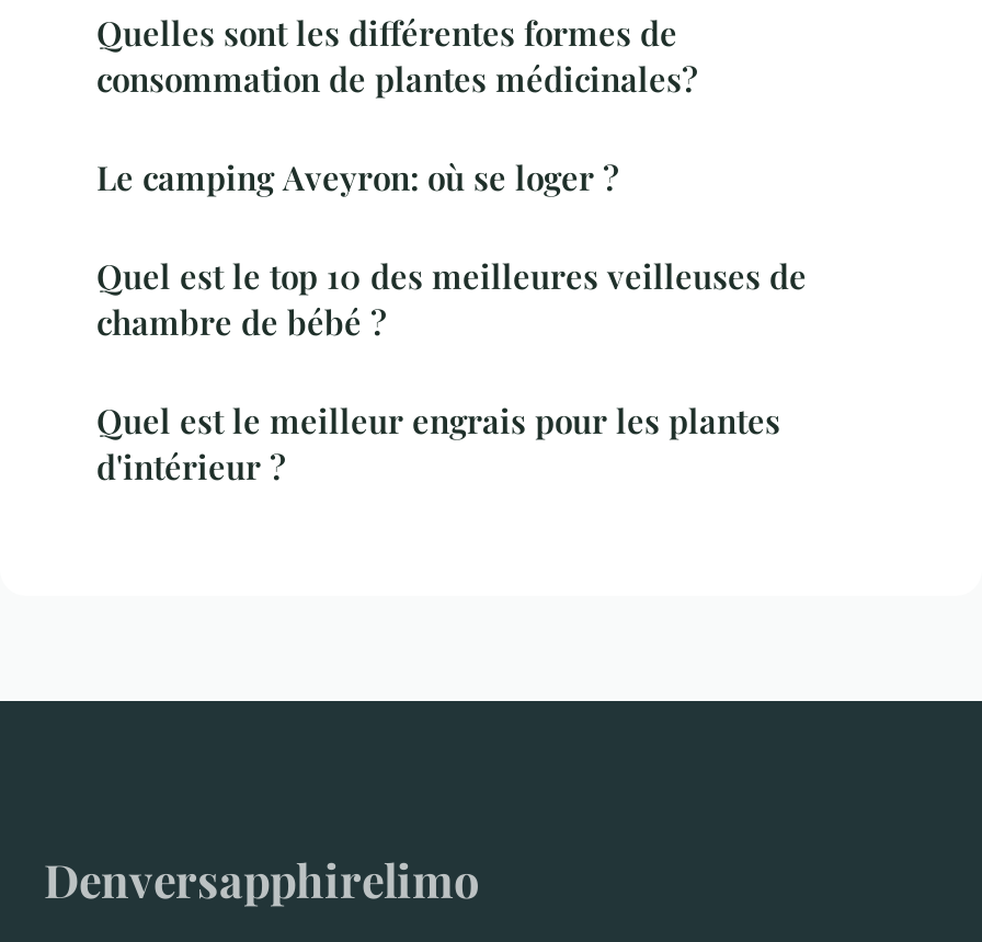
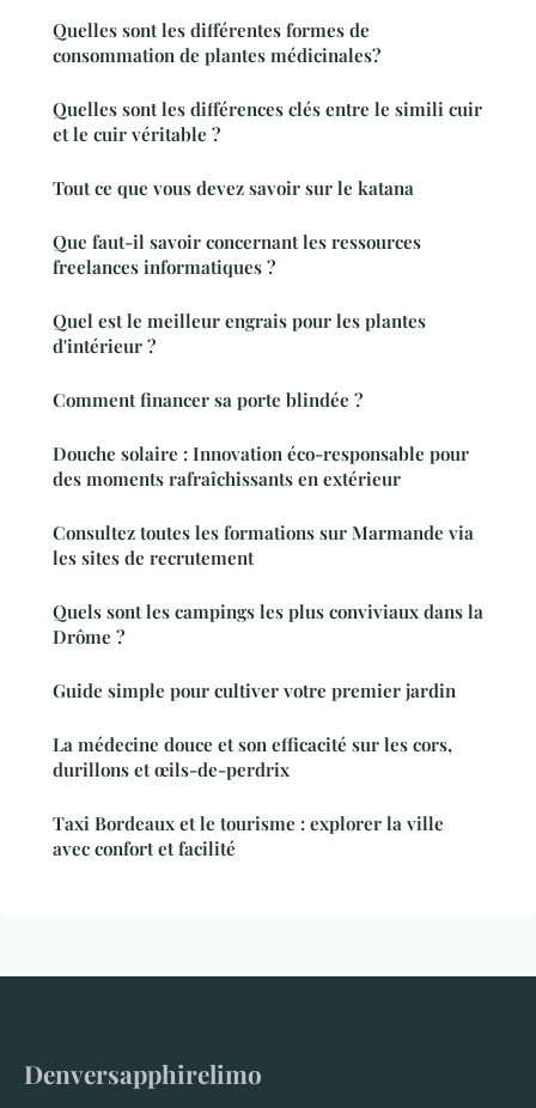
[96,156,807,344] Le camping Aveyron: où se loger ? | Quel est le top 10 des meilleures veilleuses de | chambre de bébé ? -> [53,97,482,279] Quelles sont les différences clés entre le simili cuir | et le cuir véritable ? | Tout ce que vous devez savoir sur le katana | Que faut-il savoir concernant les ressources | freelances informatiques ?
none -> [53,388,483,861] Comment financer sa porte blindée ? | Douche solaire : Innovation éco-responsable pour | des moments rafraîchissants en extérieur | Consultez toutes les formations sur Marmande via | les sites de recrutement | Quels sont les campings les plus conviviaux dans la | Drôme ? | Guide simple pour cultiver votre premier jardin | La médecine douce et son efficacité sur les cors, | durillons et œils-de-perdrix | Taxi Bordeaux et le tourisme : explorer la ville | avec confort et facilité

